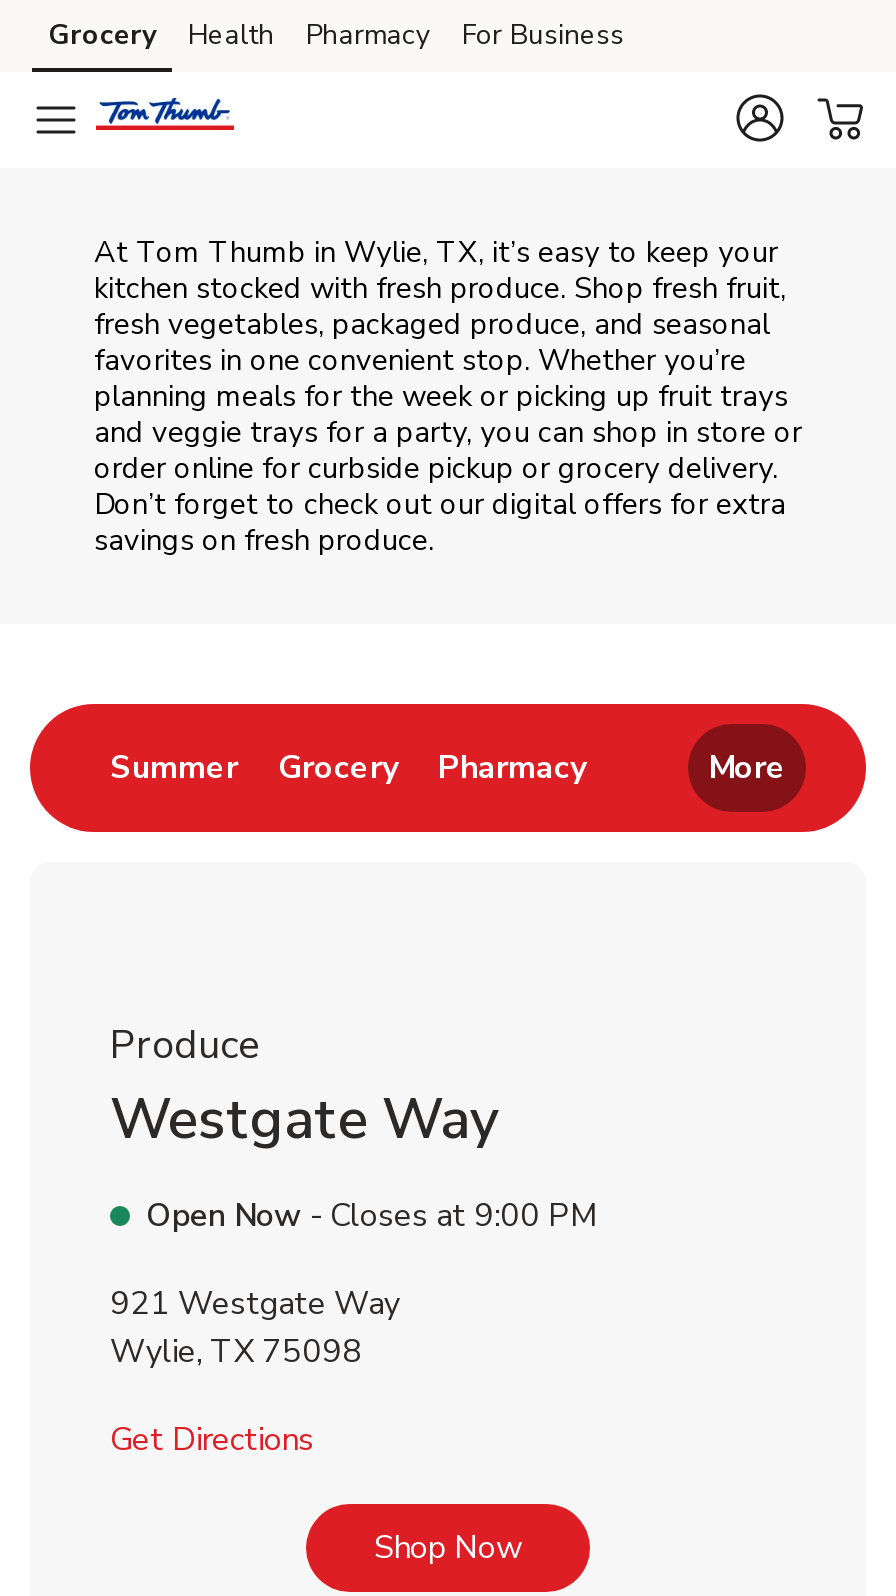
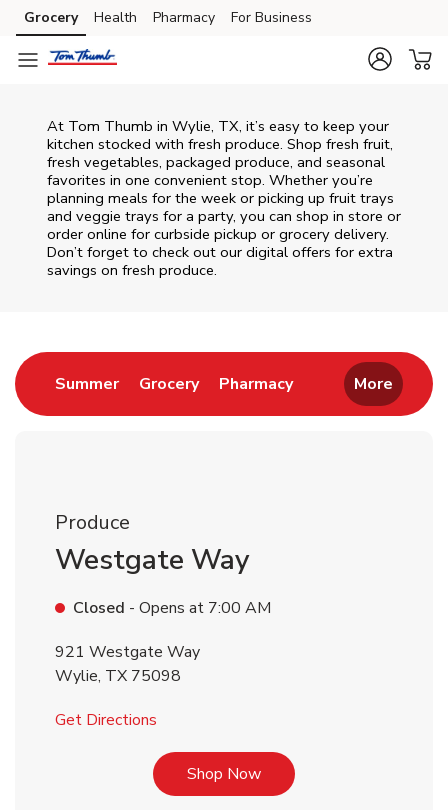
[146,1194,598,1238] Open Now - Closes at 9:00 PM -> [73,597,271,619] Closed - Opens at 7:00 AM

